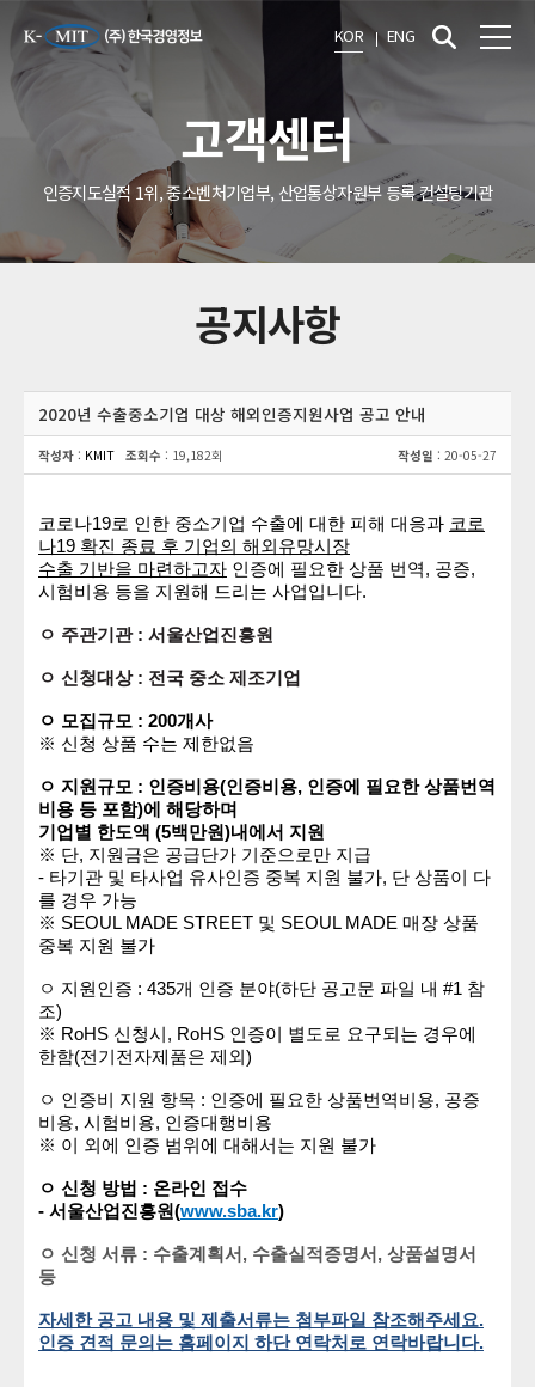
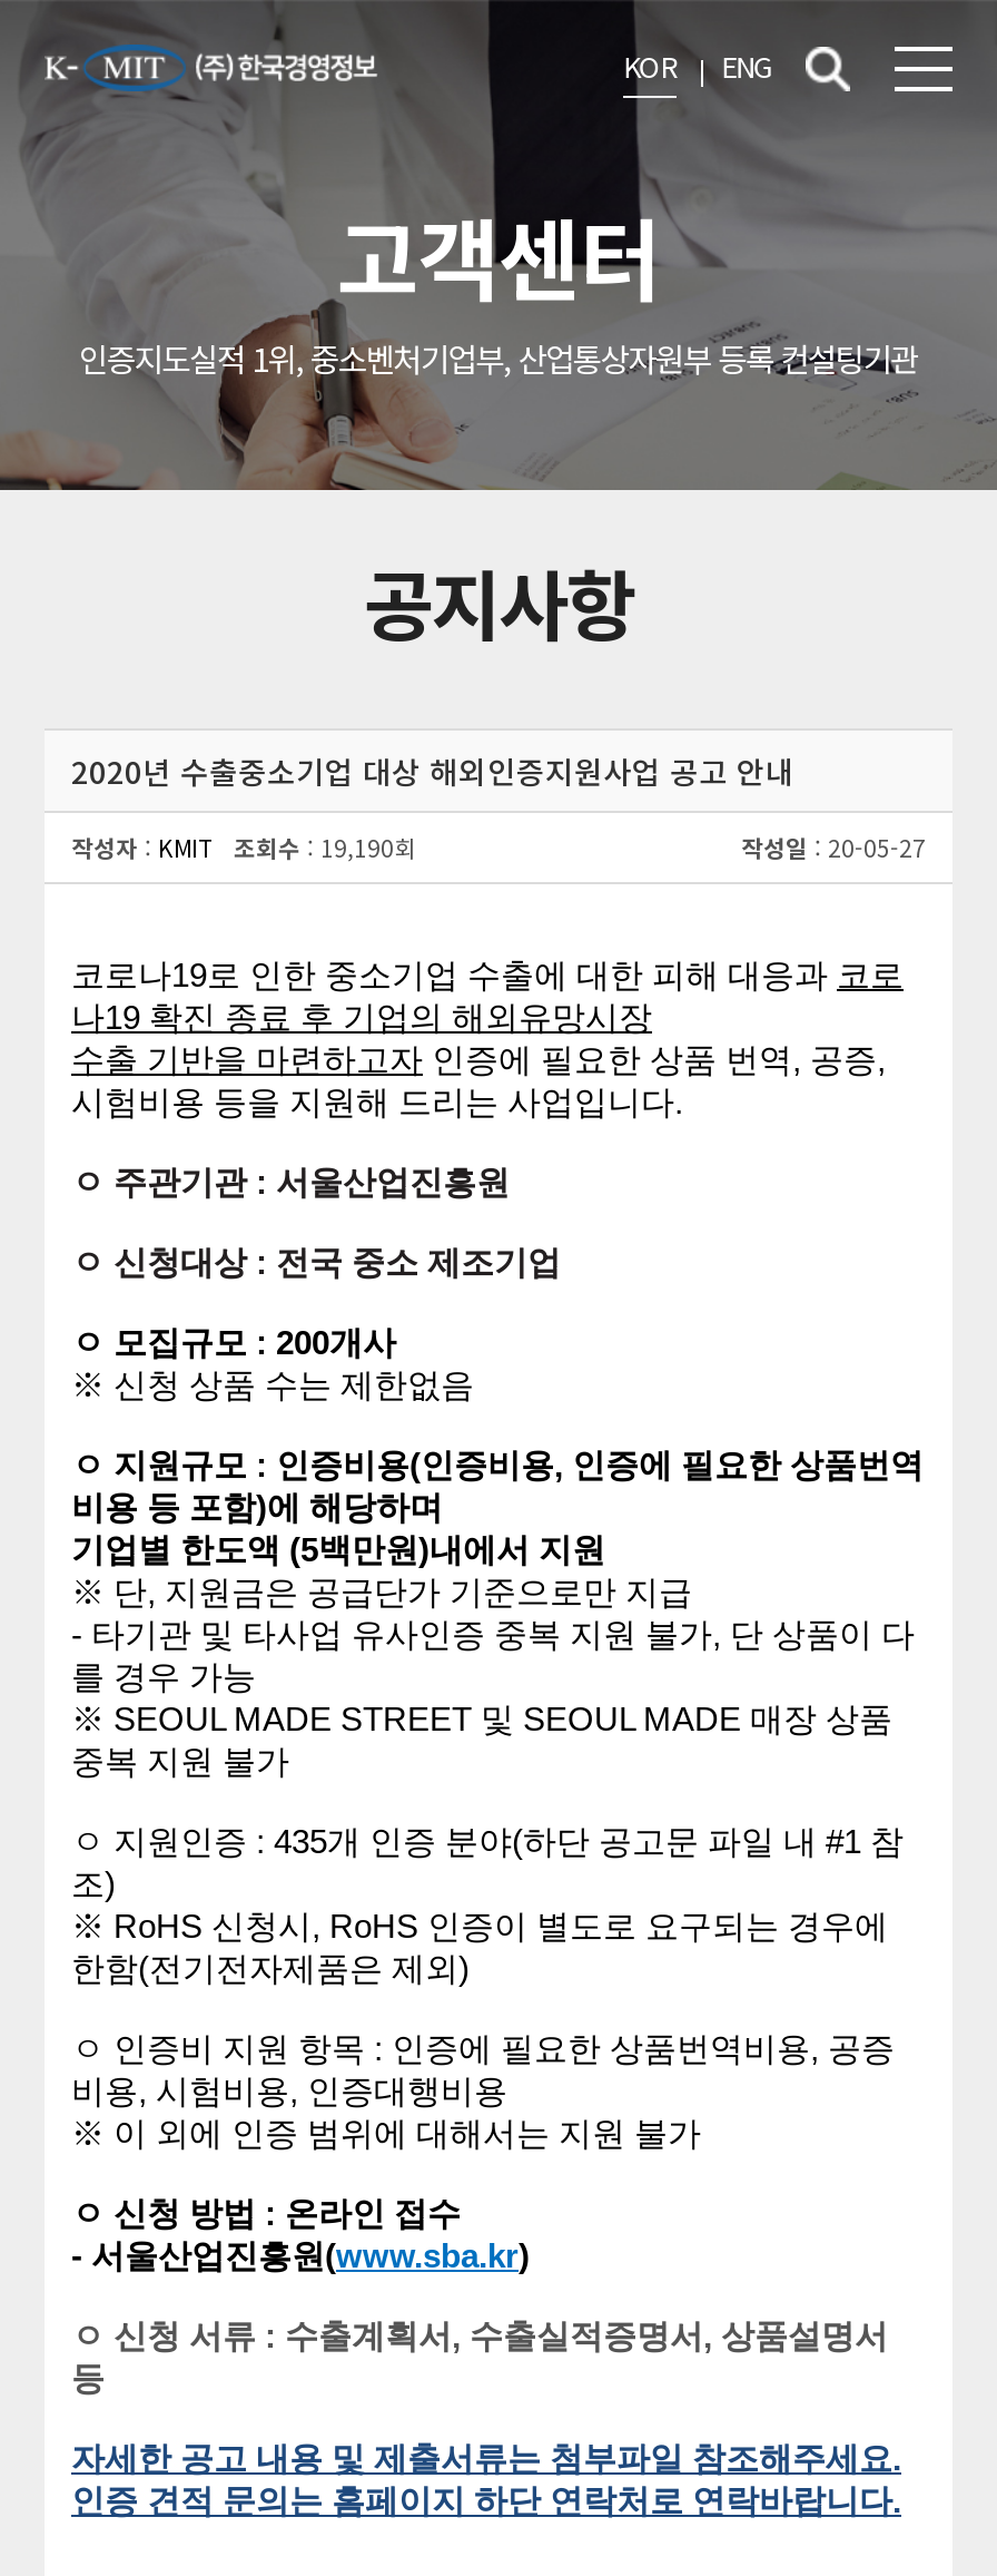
[38,446,230,464] 작성자: KMIT 조회수: 19,182회 -> [71,831,430,864] 작성자: KMIT 조회수: 19,190회

